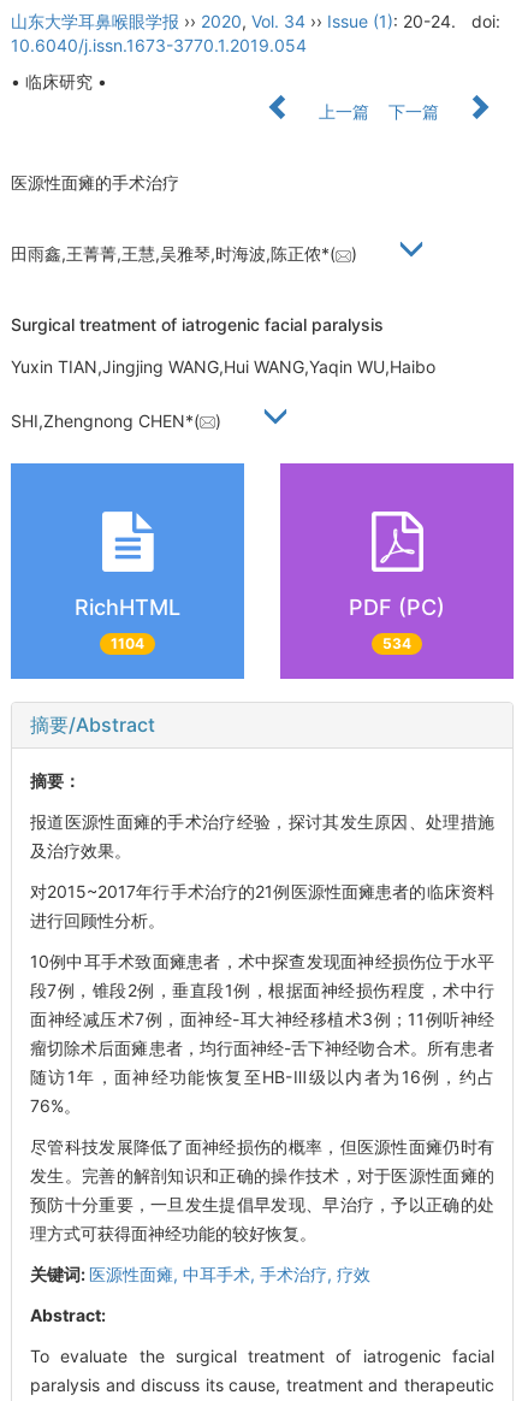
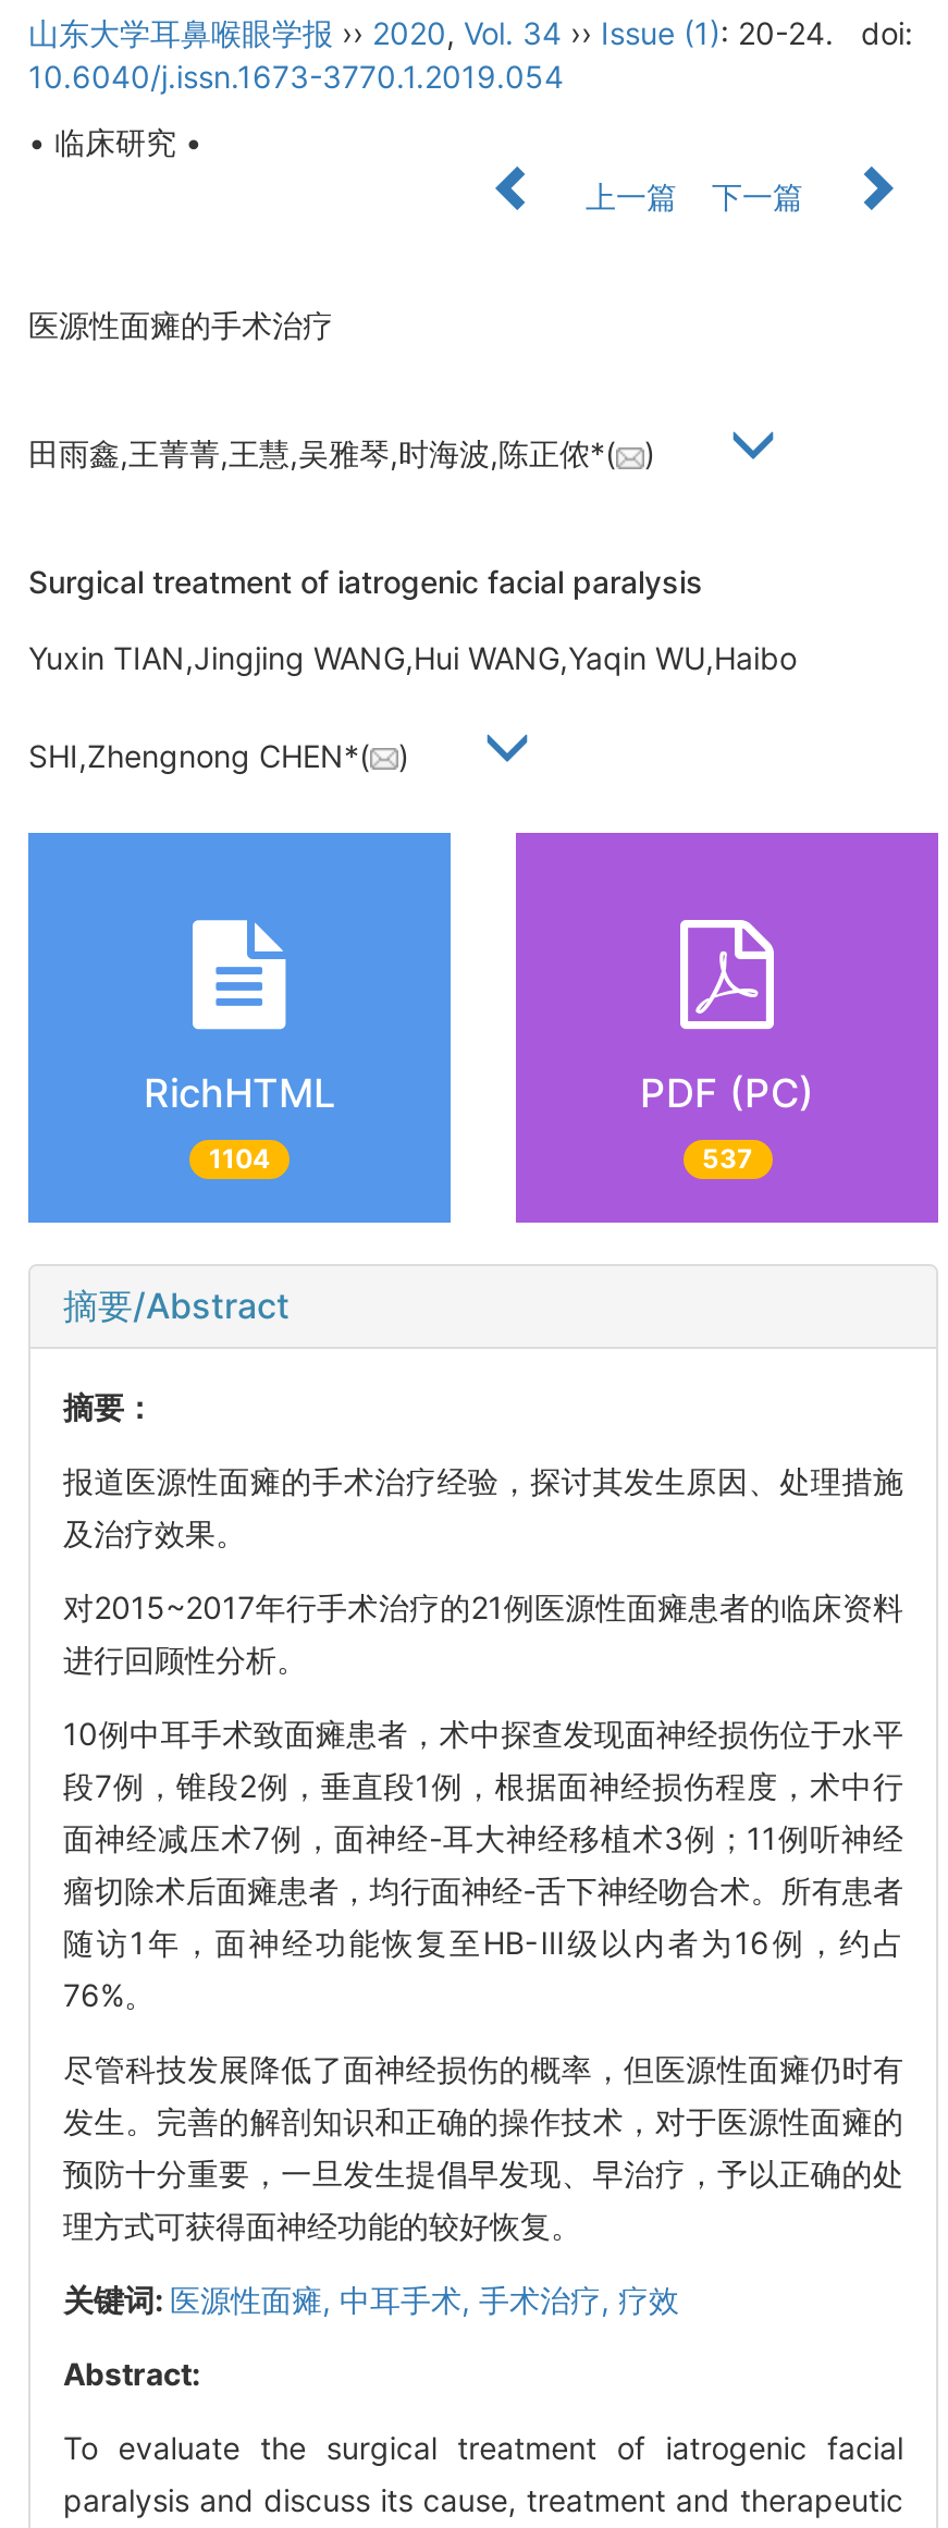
[382,635,411,653] 534 -> [702,1142,752,1175] 537

